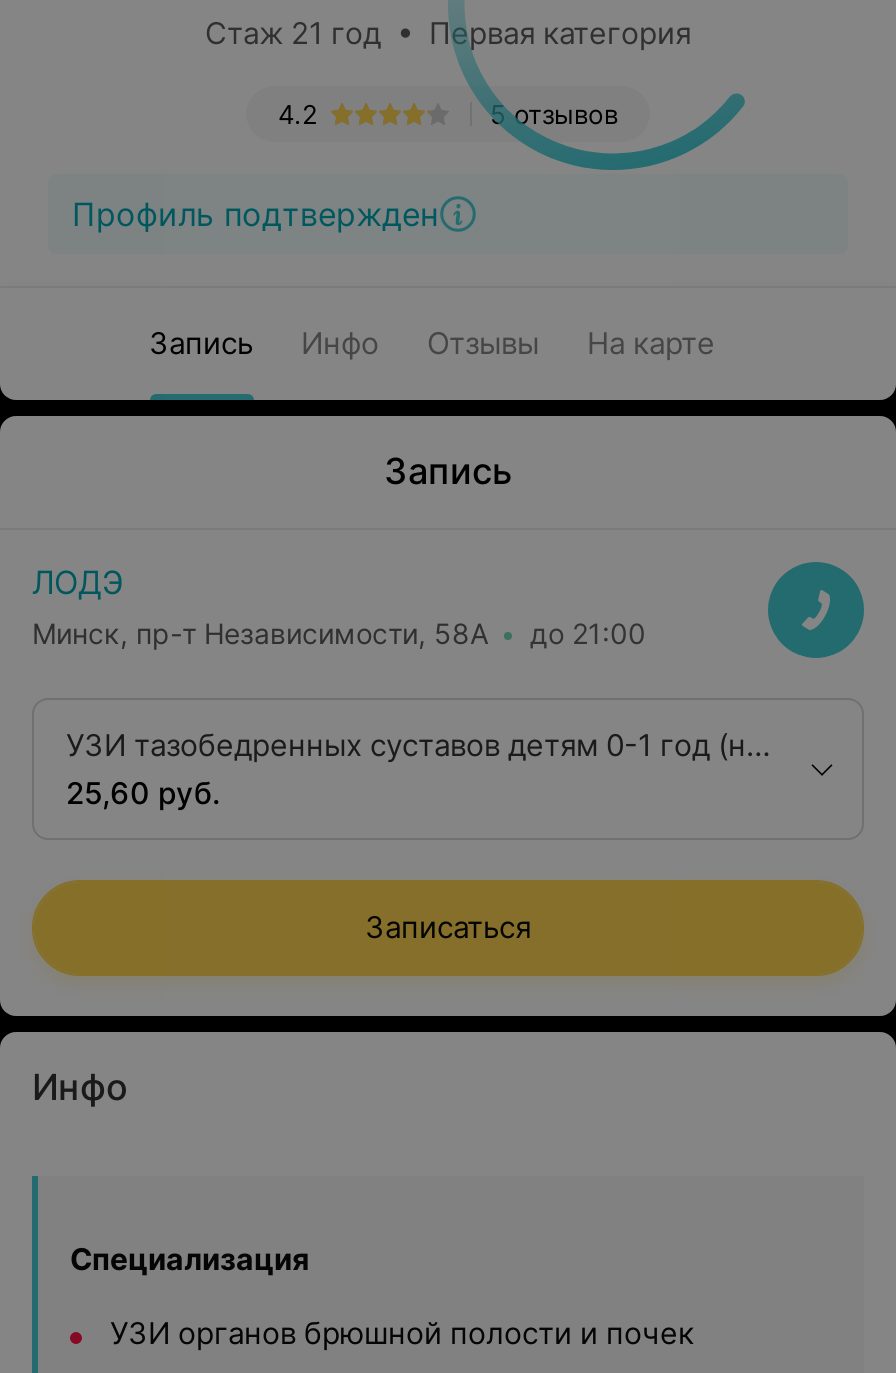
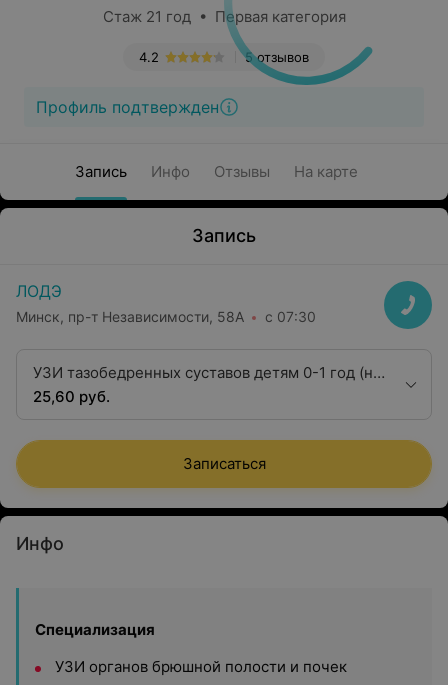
[32,616,646,650] Минск, пр-т Независимости, 58А до 21:00 -> [16,308,316,325] Минск, пр-т Независимости, 58А с 07:30

